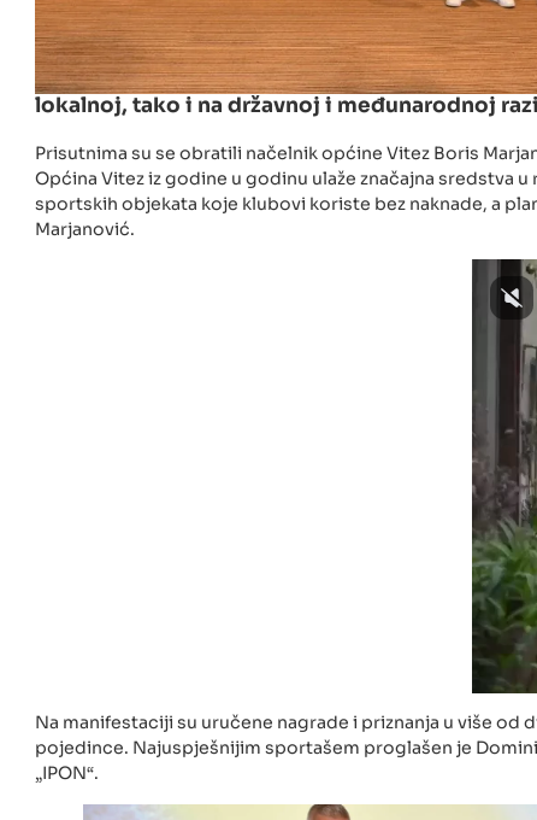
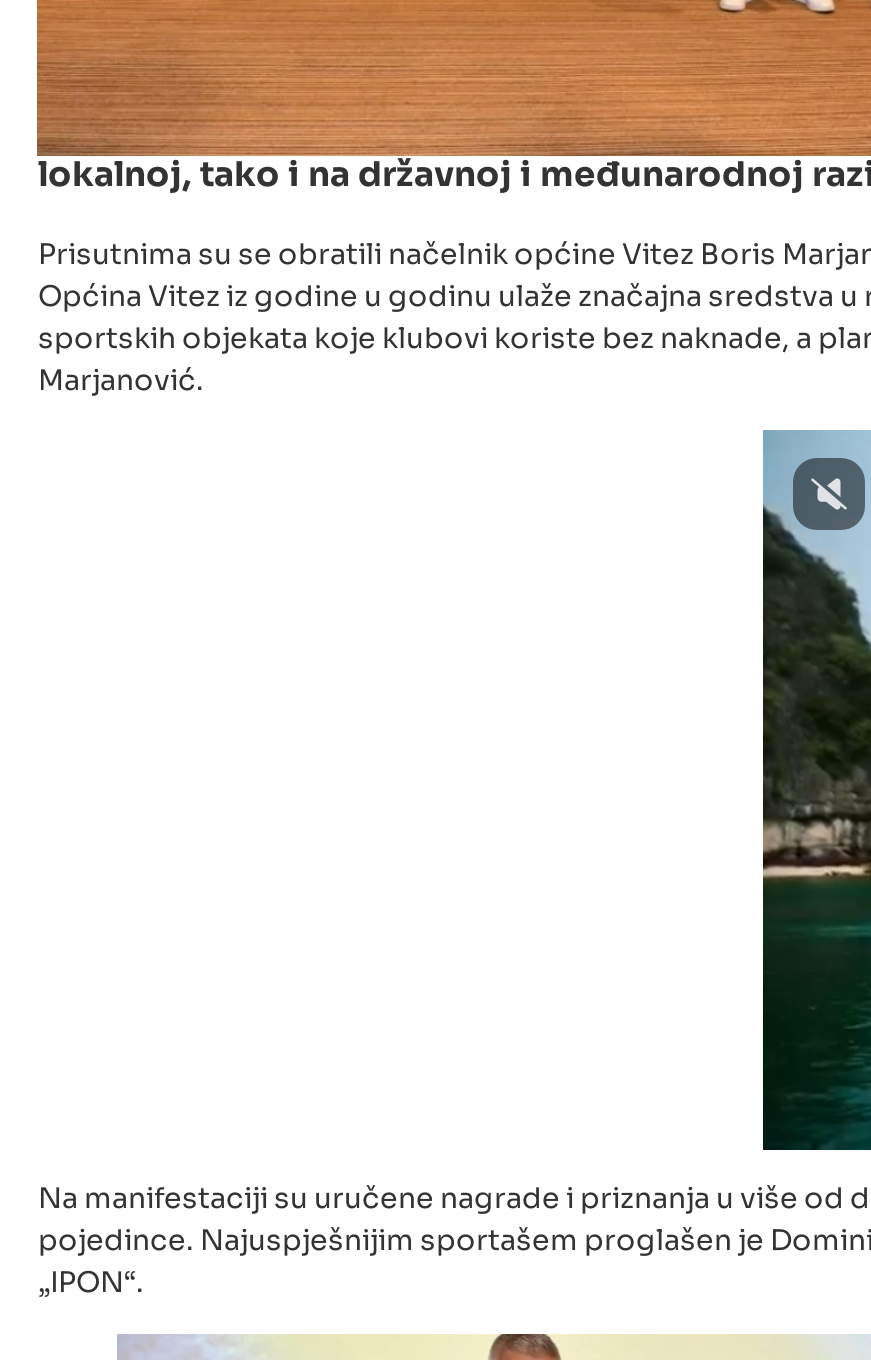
[471,258,533,693] [image] -> [763,430,865,1150] [image]

